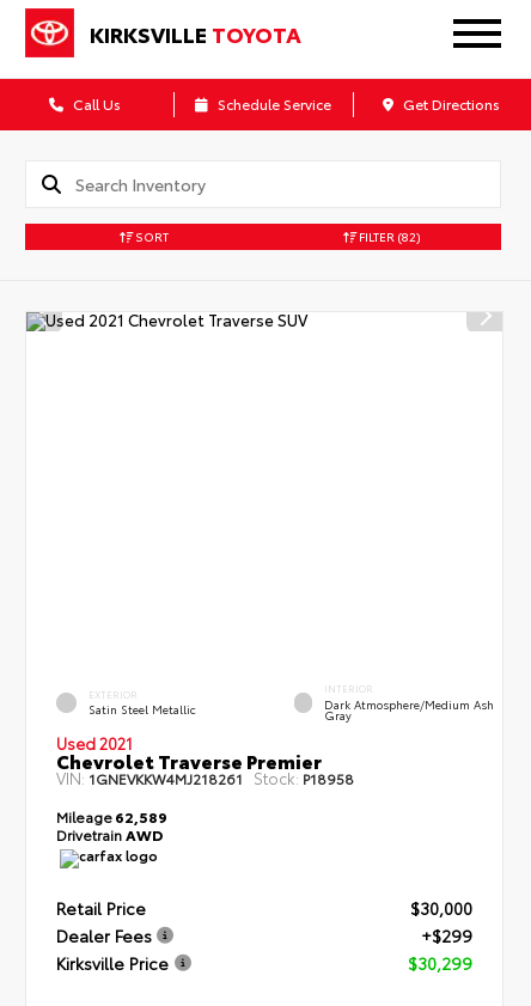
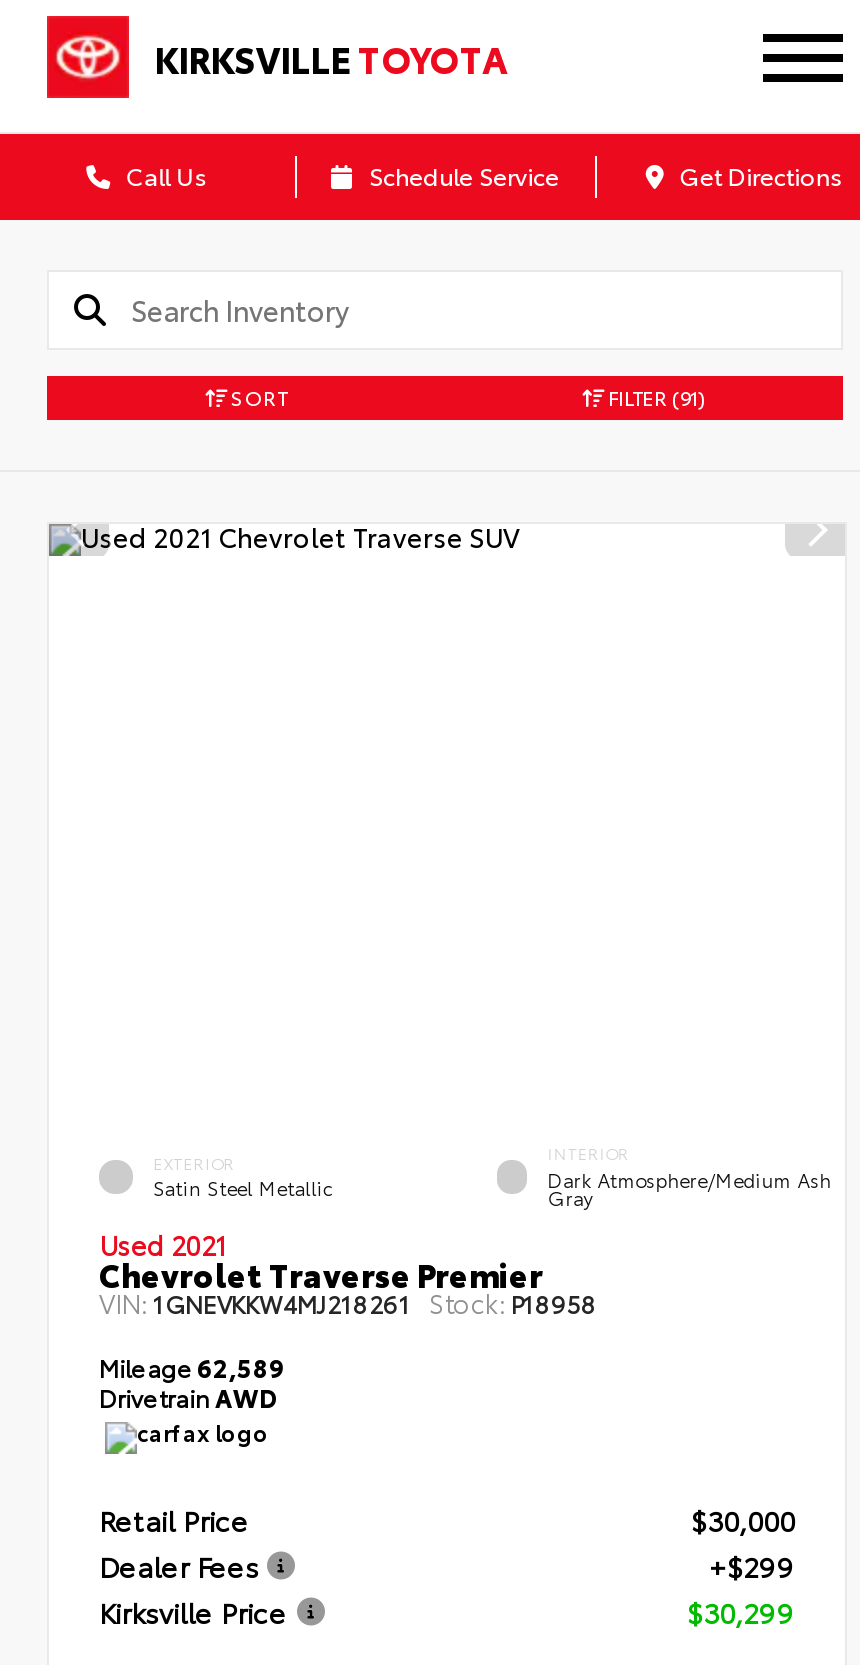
[356,227,421,245] FILTER (82) -> [604,382,706,412] FILTER (91)

